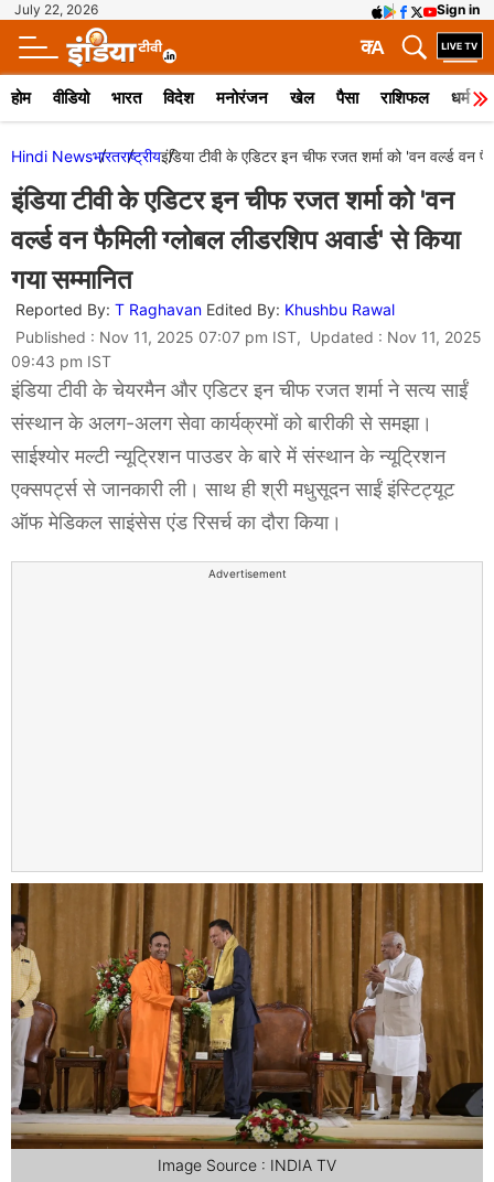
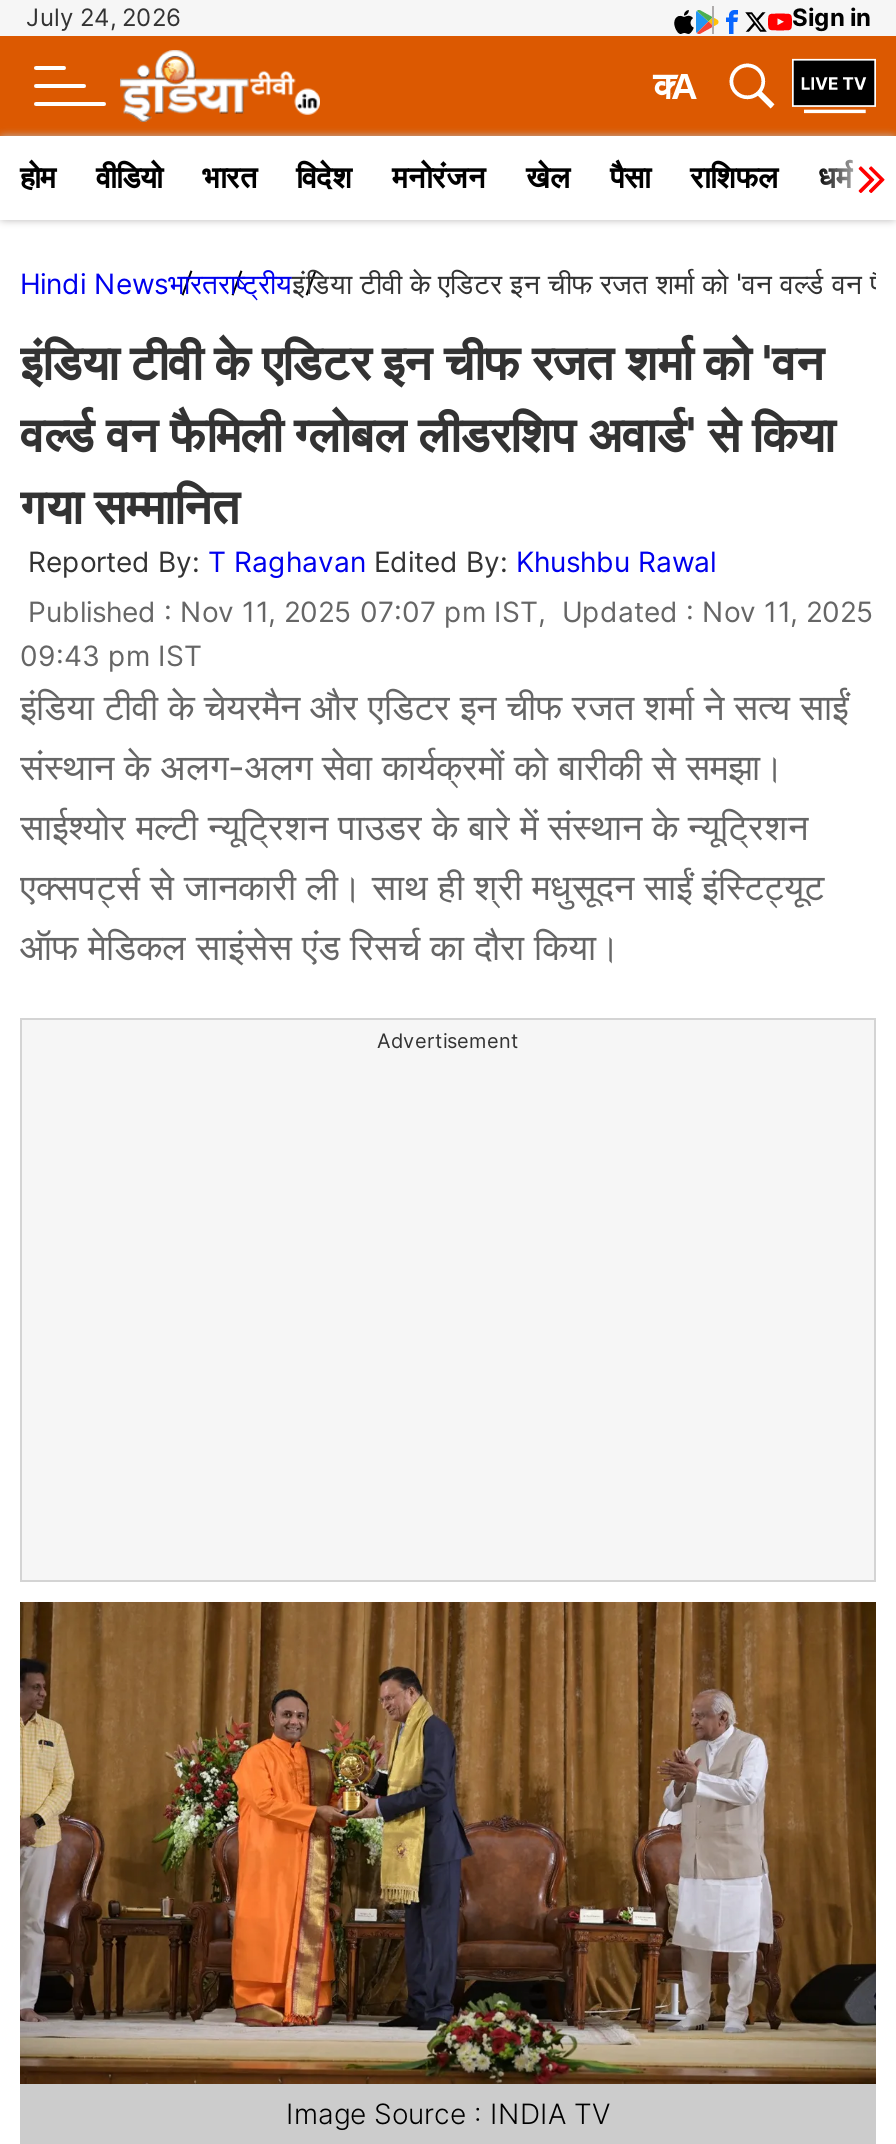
[14,1,98,18] July 22, 2026 -> [26,2,180,32] July 24, 2026

